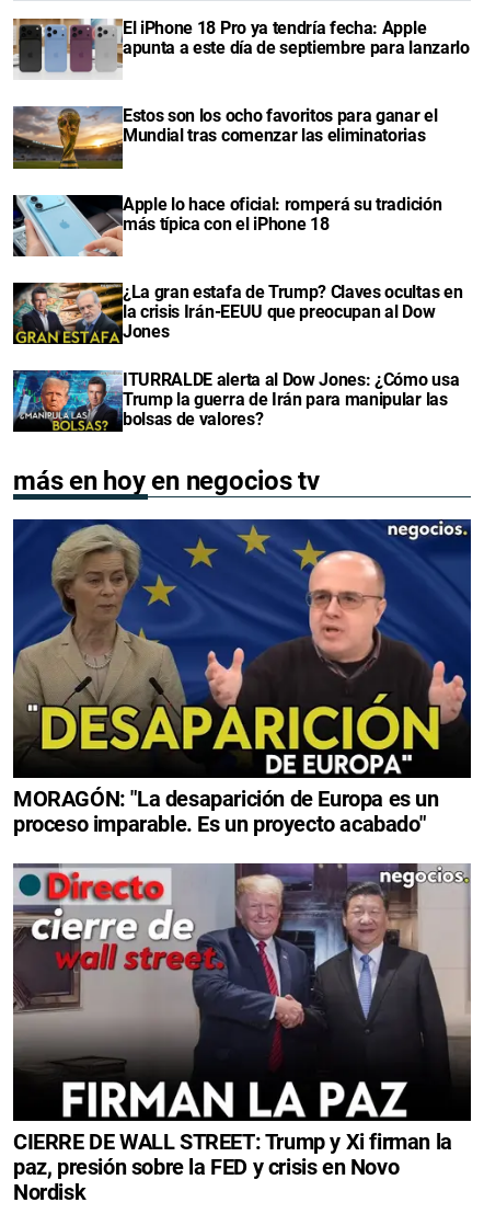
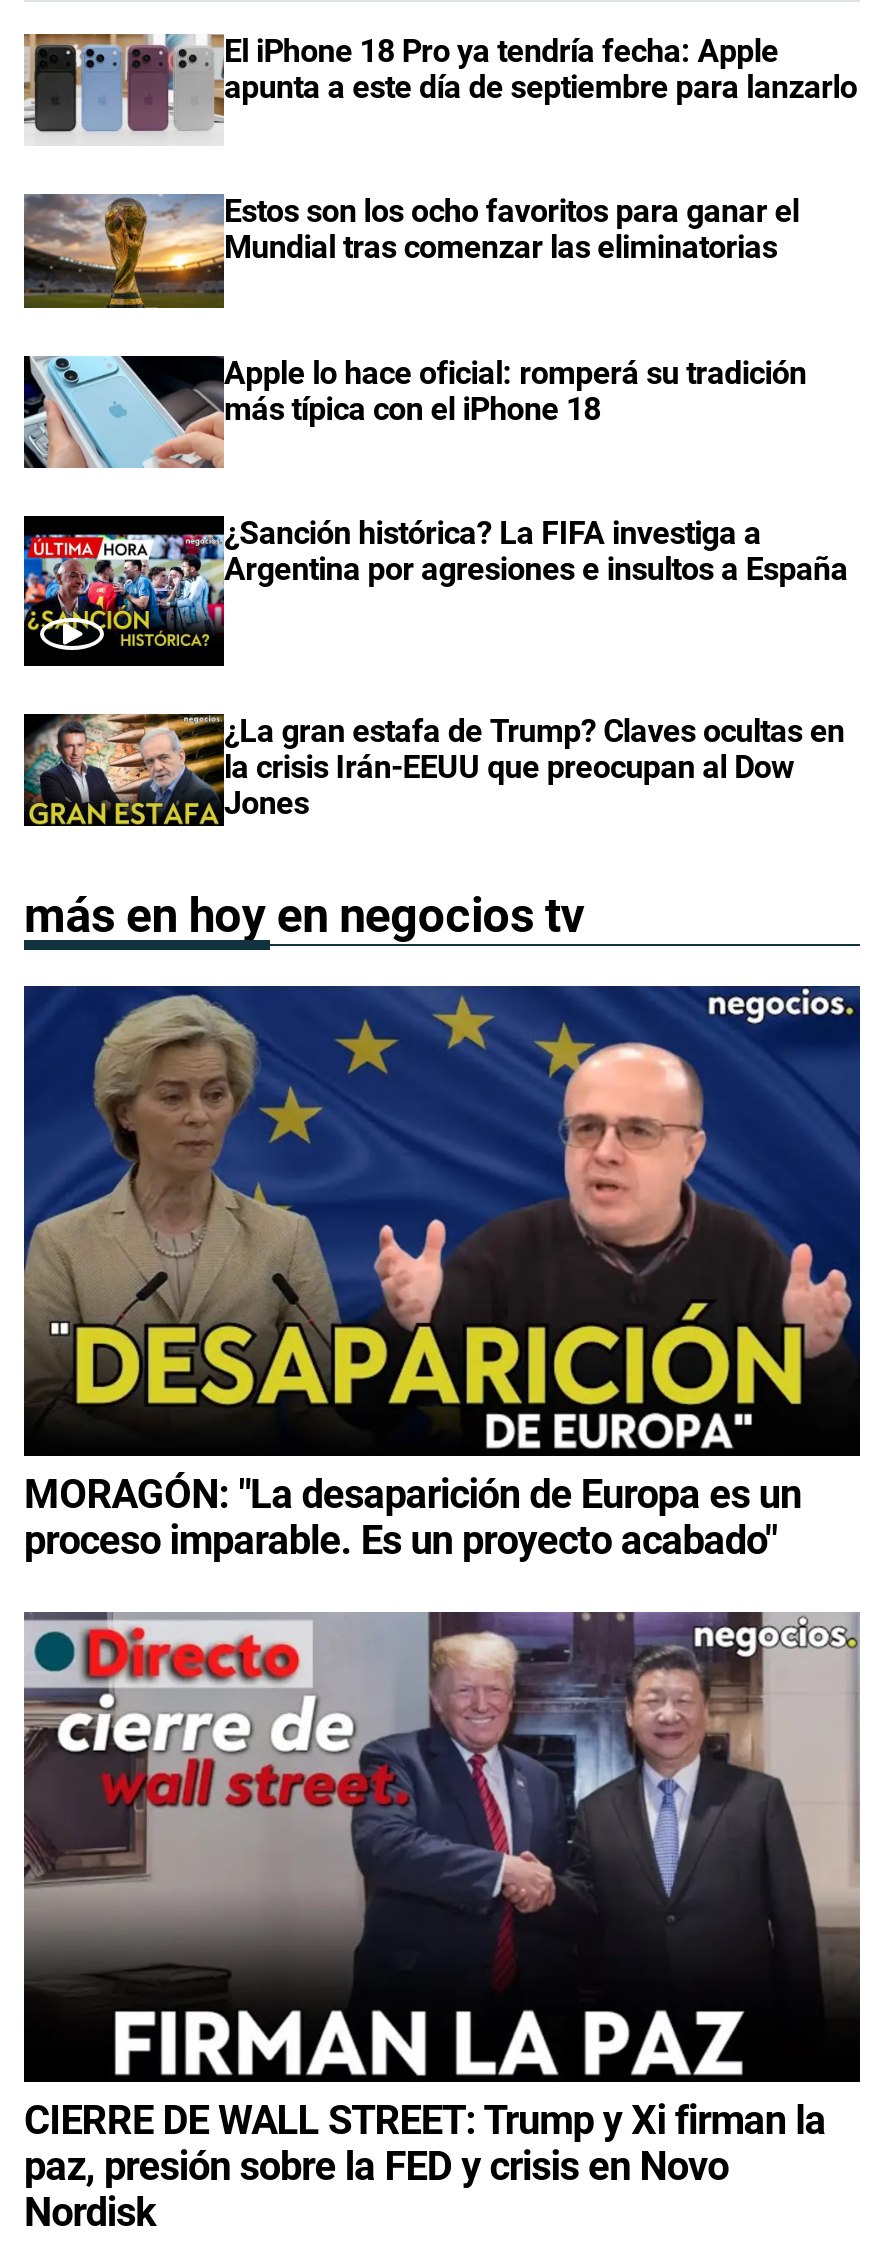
none -> [22,514,848,668] [image] | ¿Sanción histórica? La FIFA investiga a | Argentina por agresiones e insultos a España
moved [11,280,462,345] -> [20,710,844,828]: [image] | ¿La gran estafa de Trump? Claves ocultas en | la crisis Irán-EEUU que preocupan al Dow | Jones
[12,369,459,432] [image] | ITURRALDE alerta al Dow Jones: ¿Cómo usa | Trump la guerra de Irán para manipular las | bolsas de valores? -> none

